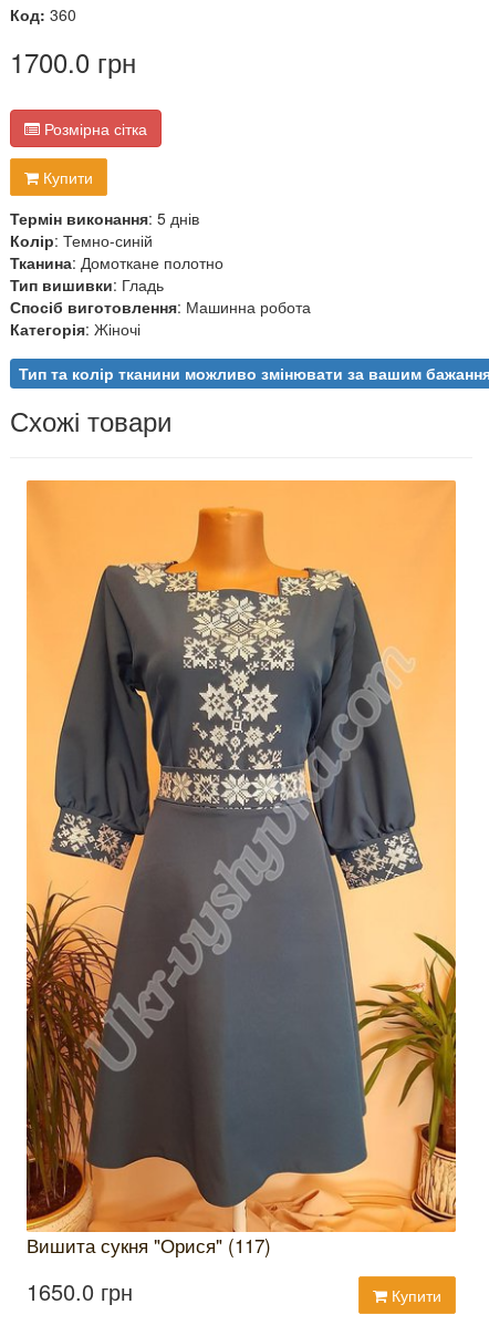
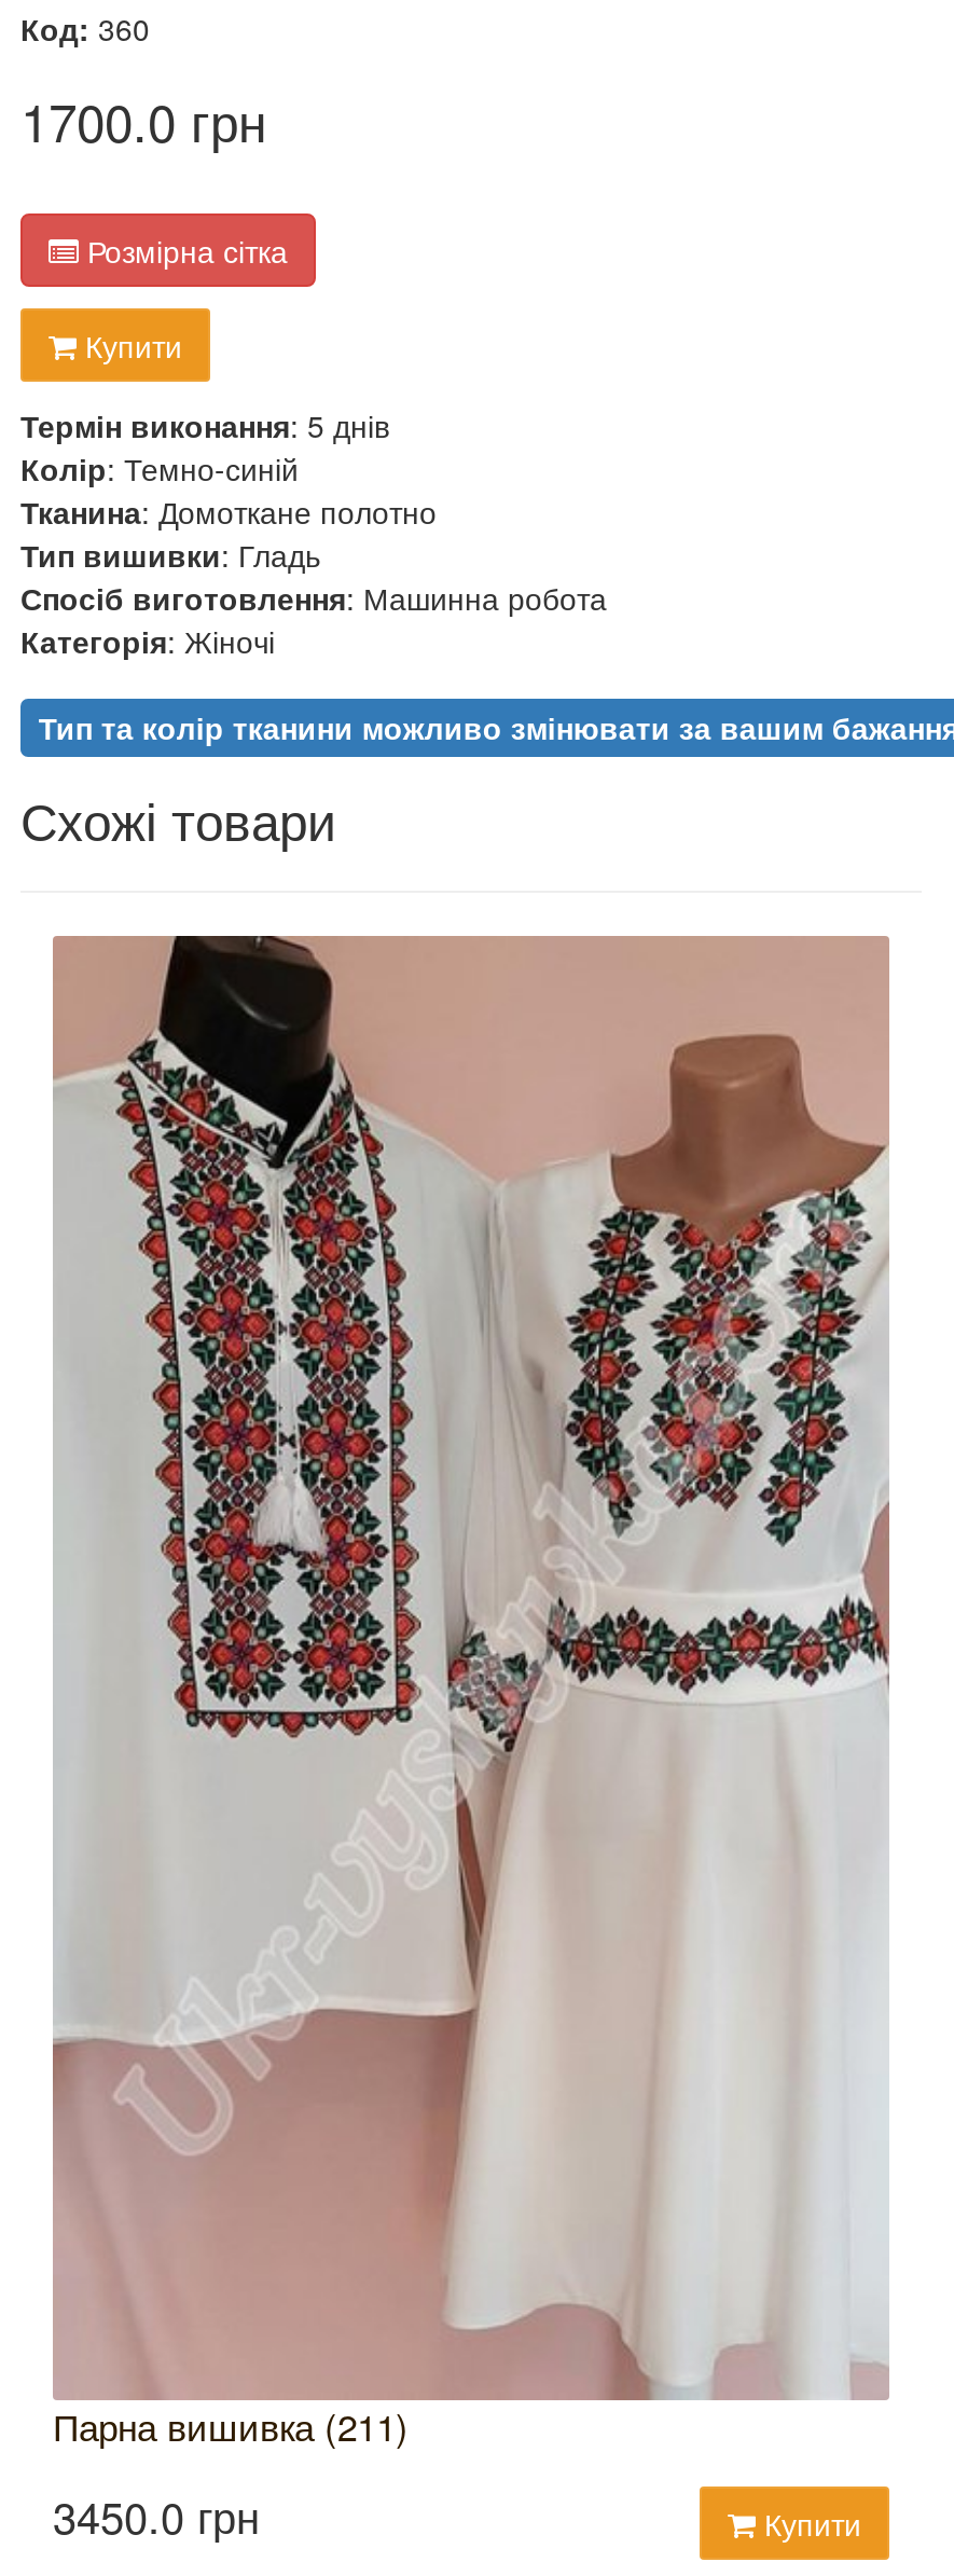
[25,479,457,1258] [image] | Вишита сукня "Орися" (117) -> [51,934,891,2451] [image] | Парна вишивка (211)
[27,1275,133,1307] 1650.0 грн -> [53,2483,260,2546] 3450.0 грн

